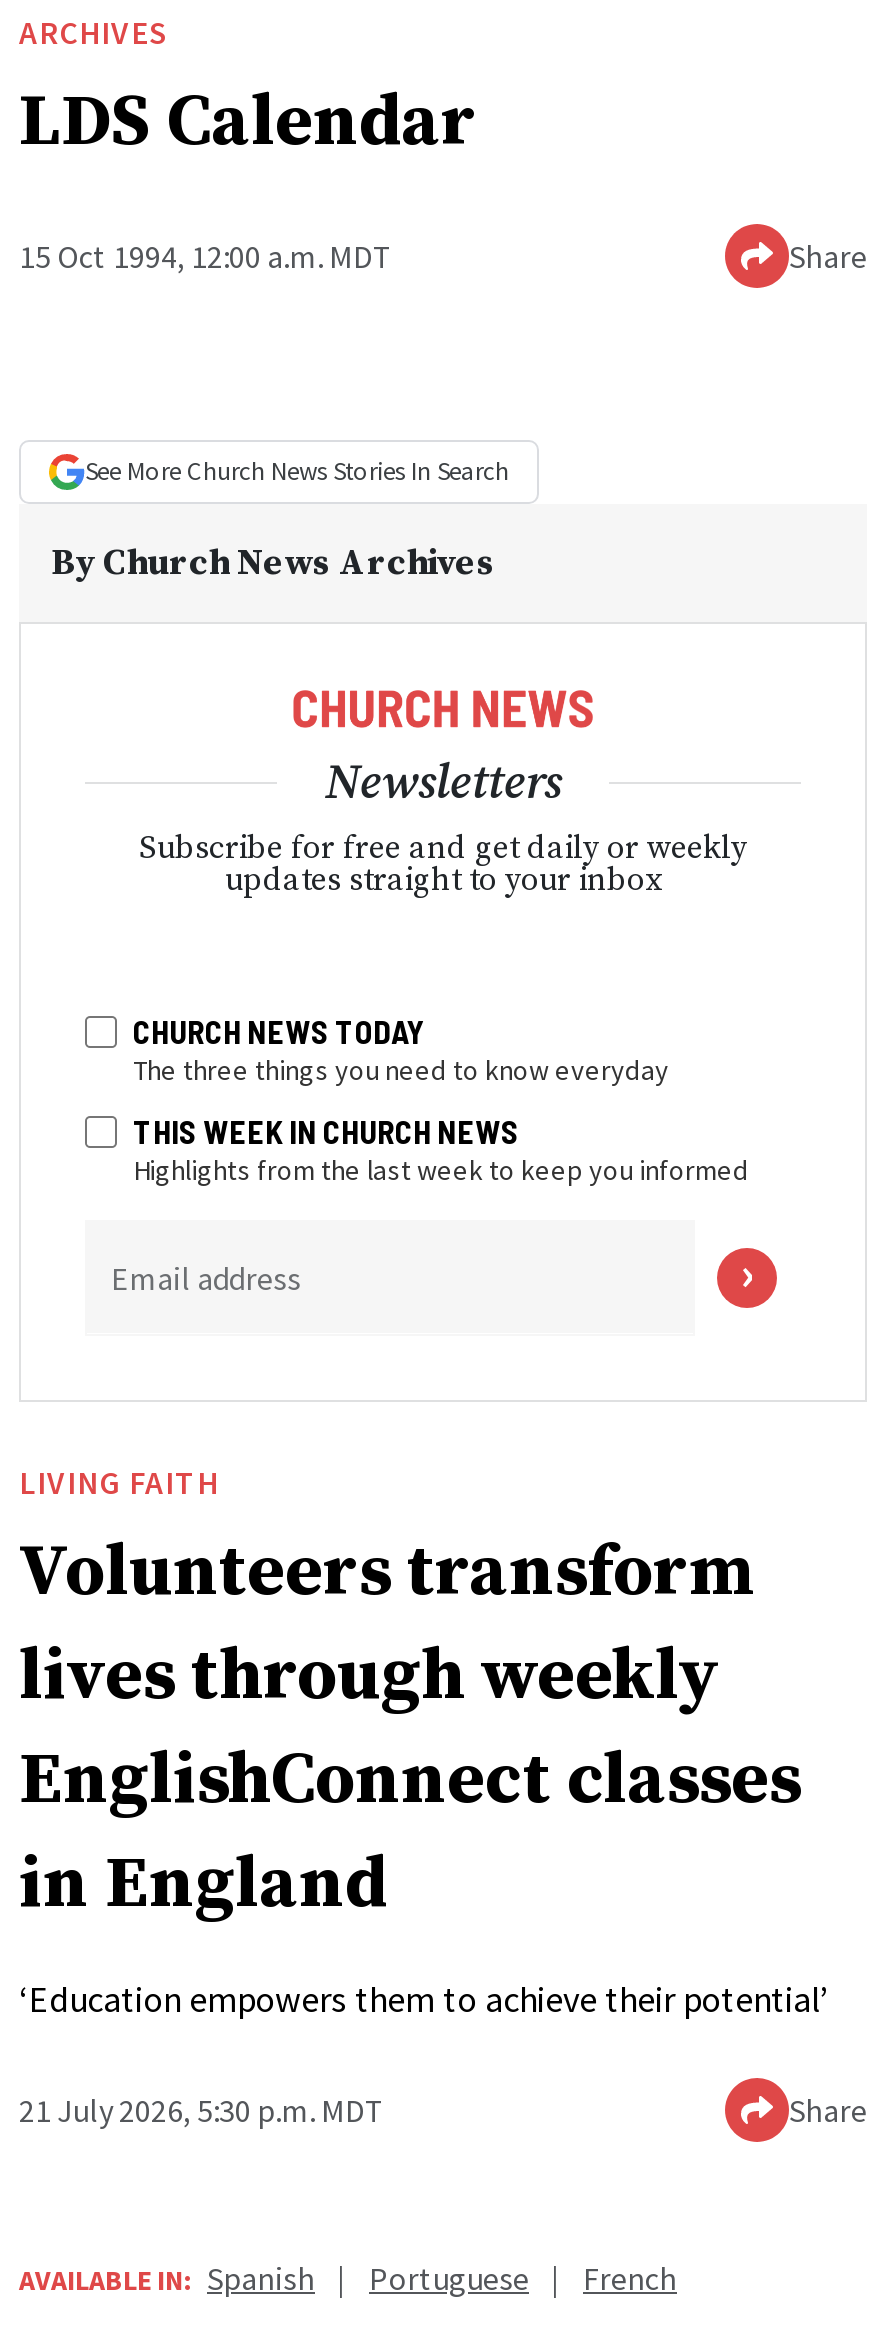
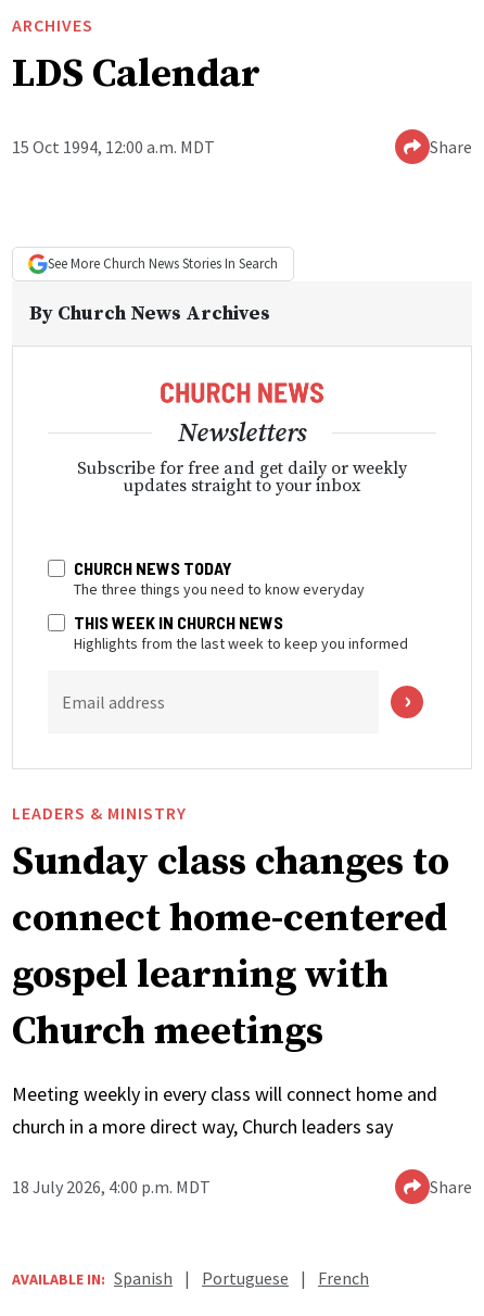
[19,1461,801,1929] LIVING FAITH | Volunteers transform | lives through weekly | EnglishConnect classes | in England -> [12,802,449,1056] LEADERS & MINISTRY | Sunday class changes to | connect home-centered | gospel learning with | Church meetings
[19,1975,829,2021] ‘Education empowers them to achieve their potential’ -> [12,1081,437,1138] Meeting weekly in every class will connect home and | church in a more direct way, Church leaders say
[19,2089,385,2129] 21 July 2026, 5:30 p.m. MDT -> [12,1175,211,1197] 18 July 2026, 4:00 p.m. MDT

